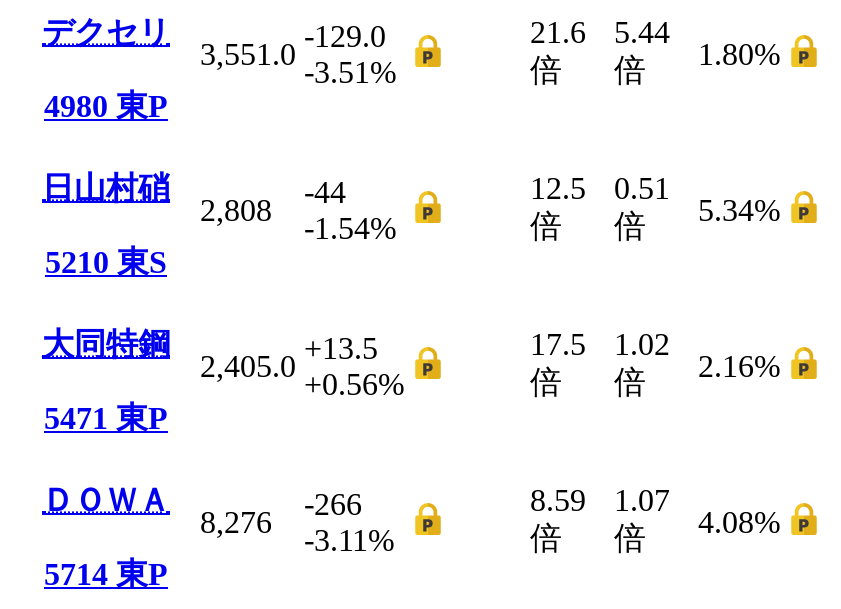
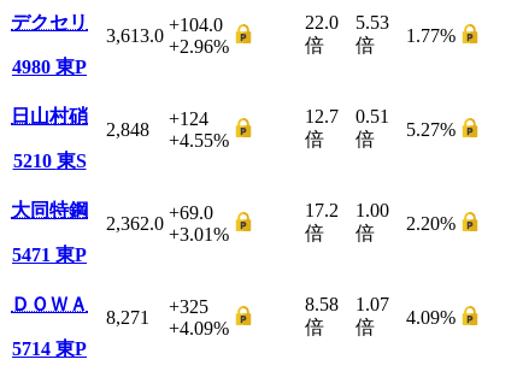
[304,19,386,53] -129.0 -> [169,14,223,35] +104.0
[530,15,586,49] 21.6 -> [305,12,339,32] 22.0
[614,15,670,49] 5.44 -> [355,12,389,32] 5.53
[200,37,296,71] 3,551.0 -> [106,25,164,46] 3,613.0
[530,37,780,87] 倍 倍 1.80% -> [305,25,456,55] 倍 倍 1.77%
[304,55,396,89] -3.51% -> [169,36,229,56] +2.96%
[304,175,346,209] -44 -> [169,108,208,129] +124
[530,171,670,205] 12.5 0.51 -> [305,106,389,126] 12.7 0.51
[200,193,272,227] 2,808 -> [106,119,149,139] 2,848
[530,193,780,243] 倍 倍 5.34% -> [305,119,456,149] 倍 倍 5.27%
[304,211,396,245] -1.54% -> [169,130,229,150] +4.55%
[304,331,378,365] +13.5 -> [169,202,213,223] +69.0
[530,327,586,361] 17.5 -> [305,200,339,220] 17.2
[614,327,670,361] 1.02 -> [355,200,389,220] 1.00
[200,349,296,383] 2,405.0 -> [106,213,164,233] 2,362.0
[530,349,780,399] 倍 倍 2.16% -> [305,213,456,243] 倍 倍 2.20%
[304,367,404,401] +0.56% -> [169,224,229,244] +3.01%
[304,487,362,521] -266 -> [169,296,208,317] +325
[530,483,670,517] 8.59 1.07 -> [305,294,389,314] 8.58 1.07
[200,505,272,539] 8,276 -> [106,307,149,327] 8,271
[530,505,780,555] 倍 倍 4.08% -> [305,307,456,337] 倍 倍 4.09%
[304,523,394,557] -3.11% -> [169,318,229,338] +4.09%

